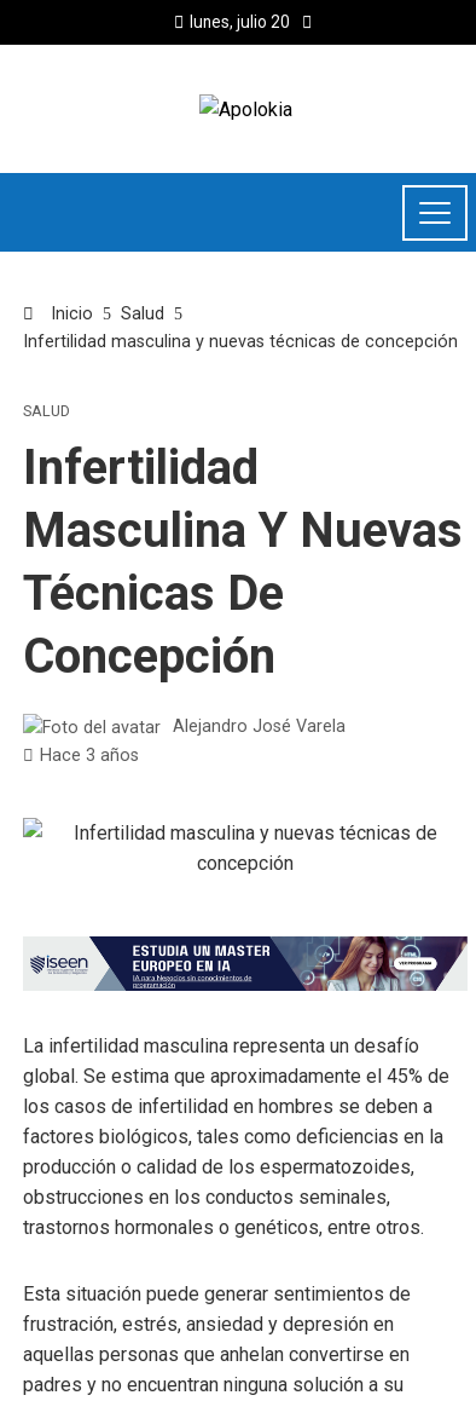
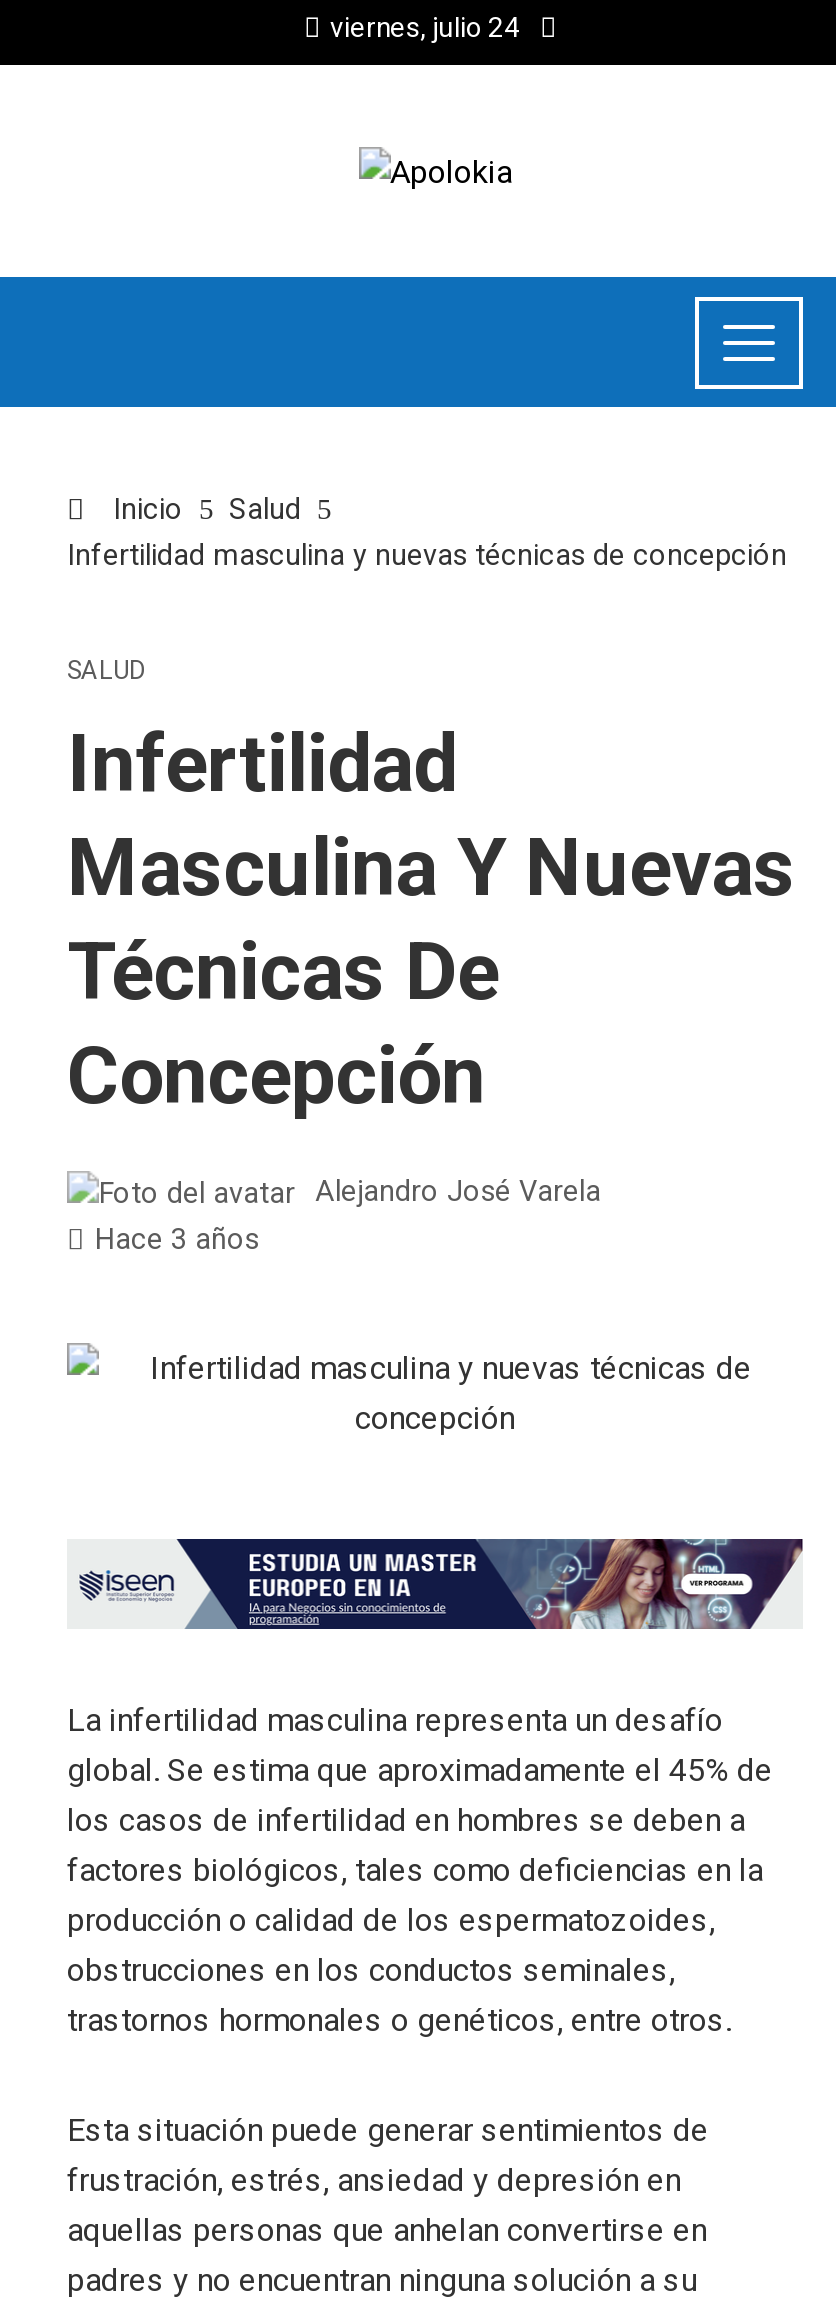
[189,12,289,31] lunes, julio 20 -> [330,11,520,43] viernes, julio 24

